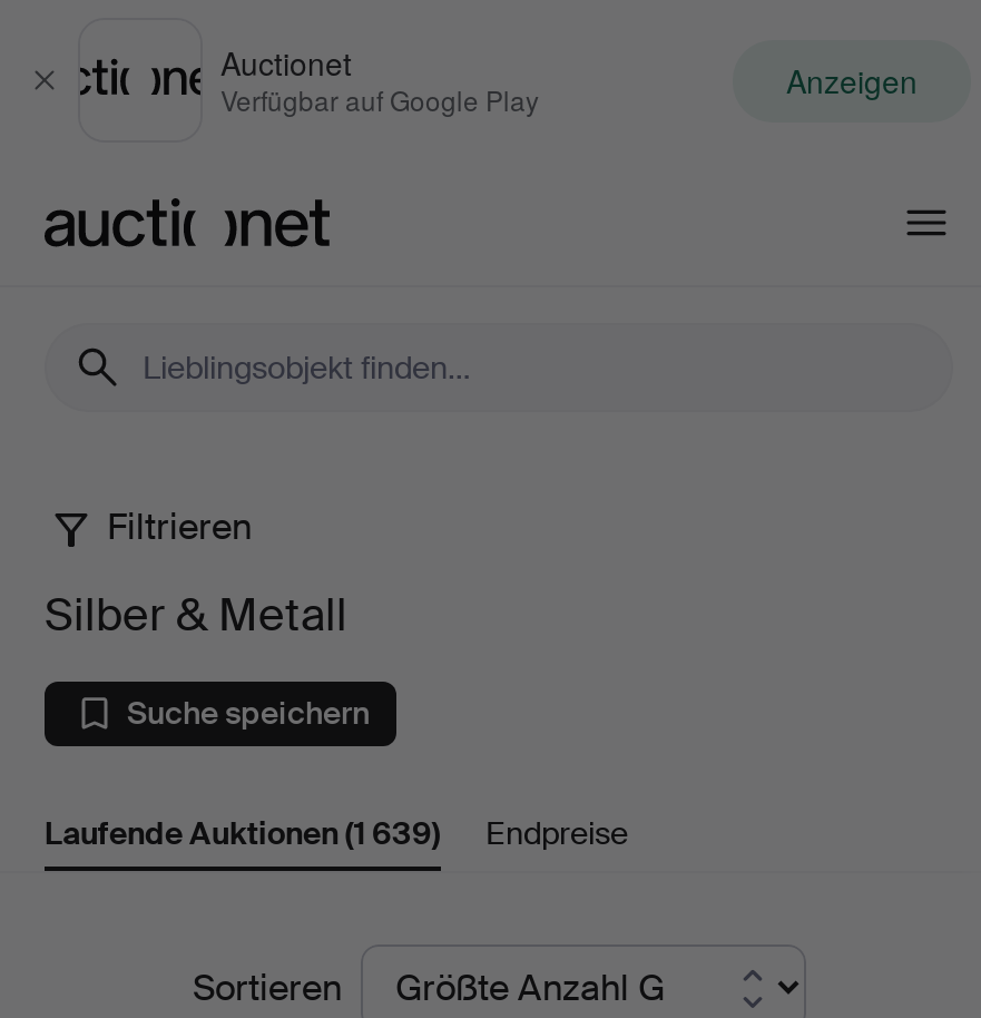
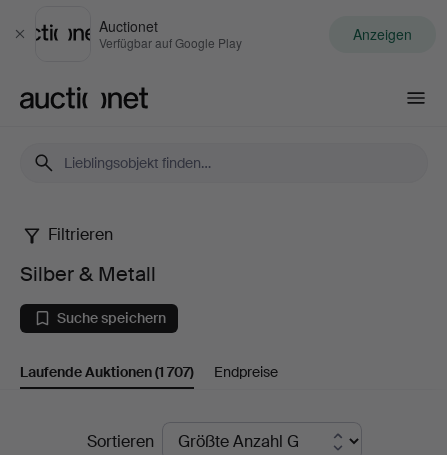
[45,812,441,852] Laufende Auktionen (1 639) -> [20,363,194,381] Laufende Auktionen (1 707)

